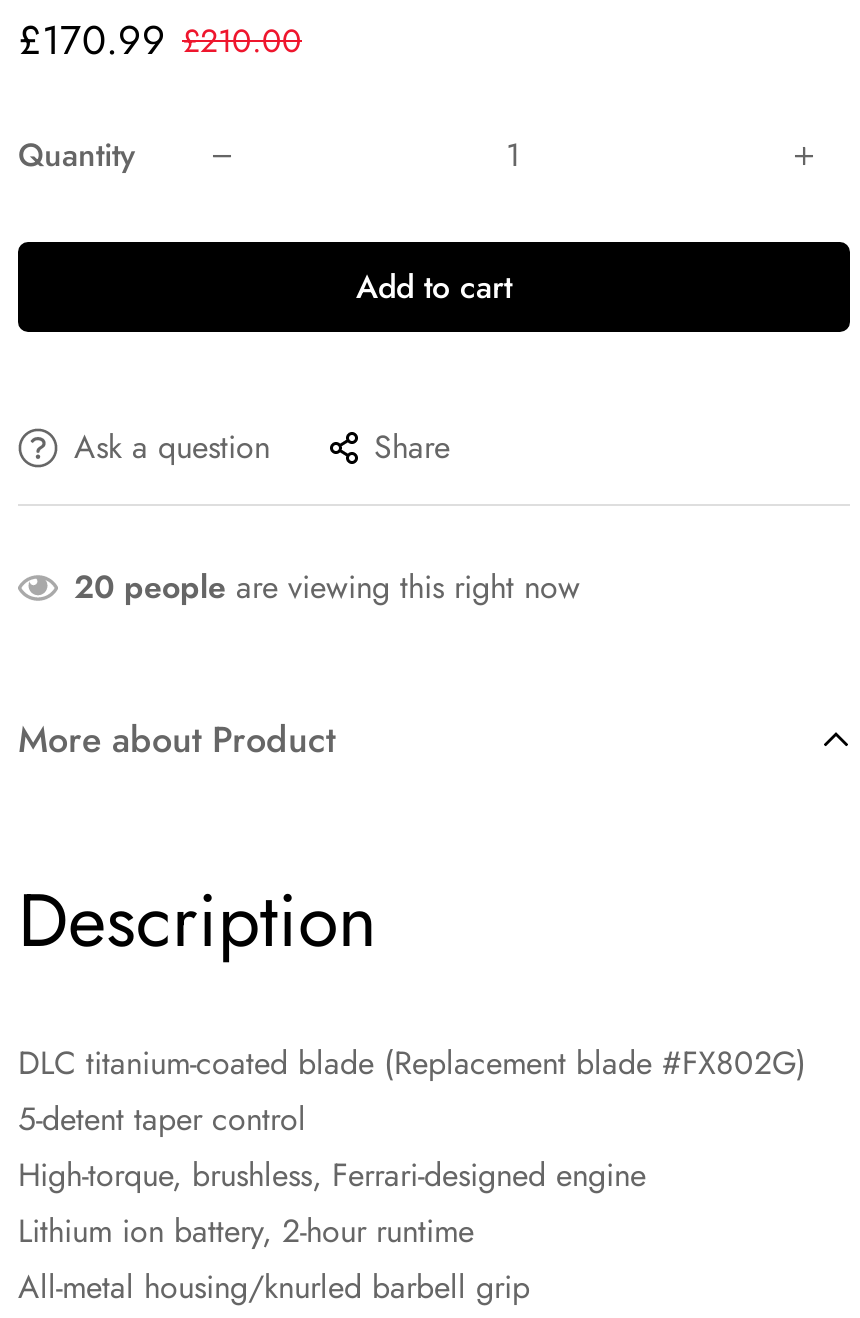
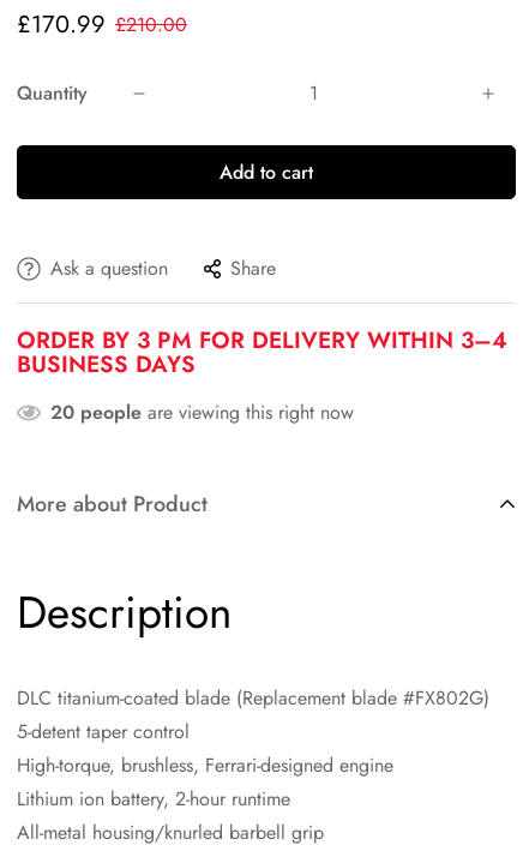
none -> [17,323,507,380] ORDER BY 3 PM FOR DELIVERY WITHIN 3–4 | BUSINESS DAYS

